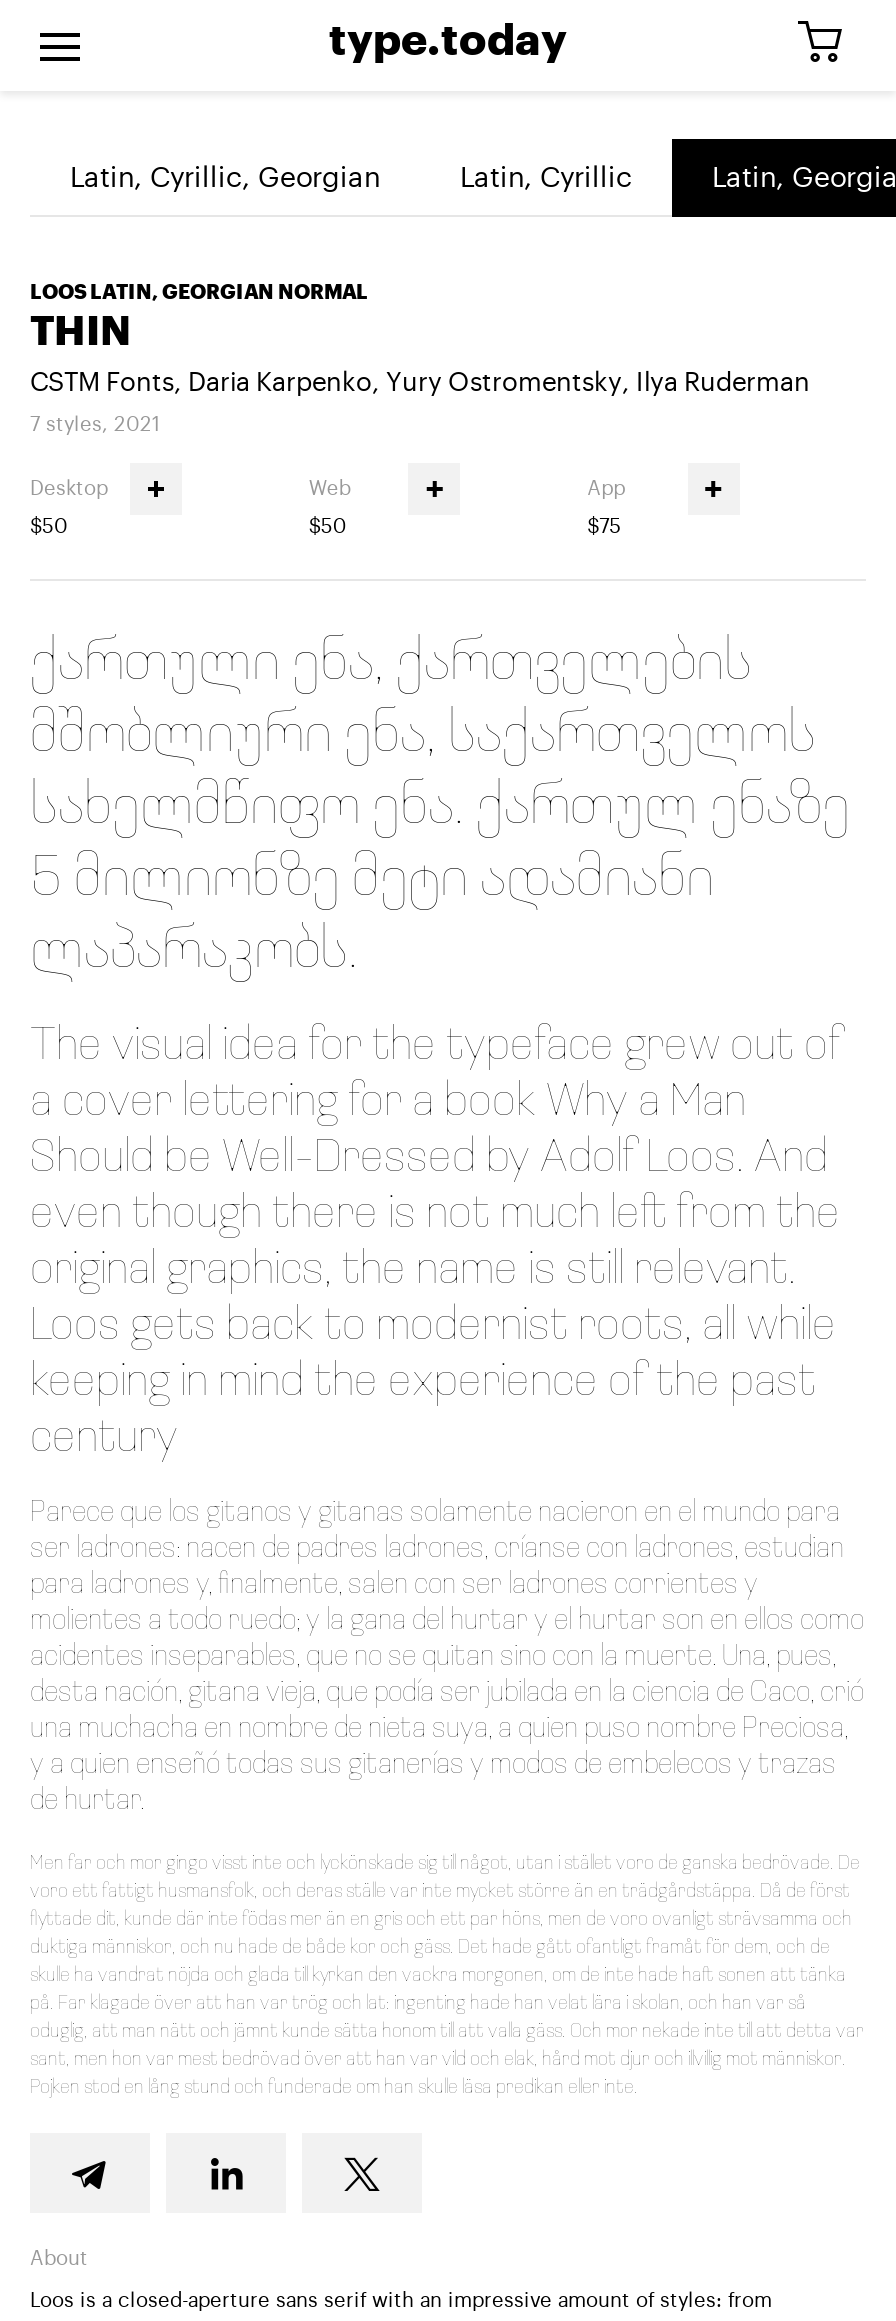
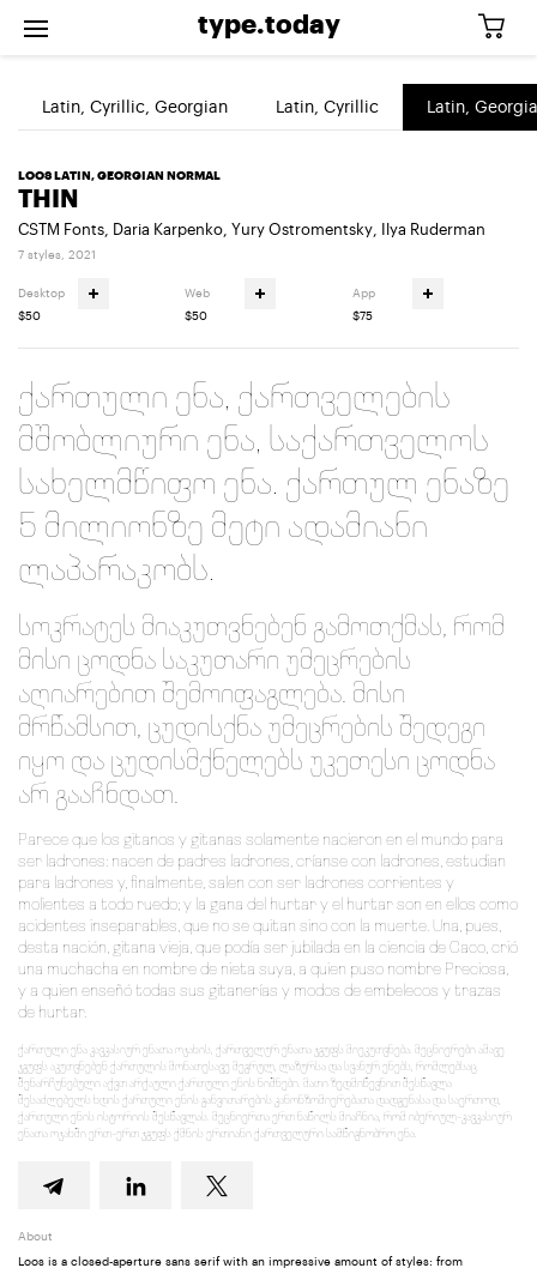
[30,1023,842,1463] The visual idea for the typeface grew out of | a cover lettering for a book Why a Man | Should be Well-Dressed by Adolf Loos. And | even though there is not much left from the | original graphics, the name is still relevant. | Loos gets back to modernist roots, all while | keeping in mind the experience of the past | century -> [18,614,505,810] სოკრატეს მიაკუთვნებენ გამოთქმას, რომ | მისი ცოდნა საკუთარი უმეცრების | აღიარებით შემოიფაგლება. მისი | მრწამსით, ცუდისქნა უმეცრების შედეგი | იყო და ცუდისმქნელებს უკეთესი ცოდნა | არ გააჩნდათ.
[30,1853,864,2099] Men far och mor gingo visst inte och lyckönskade sig till något, utan i stället voro de ganska bedrövade. De | voro ett fattigt husmansfolk, och deras ställe var inte mycket större än en trädgårdstäppa. Då de först | flyttade dit, kunde där inte födas mer än en gris och ett par höns, men de voro ovanligt strävsamma och | duktiga människor, och nu hade de både kor och gäss. Det hade gått ofantligt framåt för dem, och de | skulle ha vandrat nöjda och glada till kyrkan den vackra morgonen, om de inte hade haft sonen att tänka | på. Far klagade över att han var trög och lat: ingenting hade han velat lära i skolan, och han var så | oduglig, att man nätt och jämnt kunde sätta honom till att valla gäss. Och mor nekade inte till att detta var | sant, men hon var mest bedrövad över att han var vild och elak, hård mot djur och illvillig mot människor. | Pojken stod en lång stund och funderade om han skulle läsa predikan eller inte. -> [18,1044,512,1141] ქართული ენა კავკასიურ ენათა ოჯახის, ქართველურ ენათა ჯგუფს მიეკუთვნება. მეცნიერები ამავე | ჯგუფს აკუთვნებენ ქართულის მონათესავე მეგრულ, ლაზურსა და სვანურ ენებს, რომლებსაც | შენარჩუნებული აქვთ არქაული ქართული ენის ნიშნები. მათი ზედმიწევნით შესწავლა | შესაძლებელს ხდის ქართული ენის განვითარების კანონზომიერებათა დადგენასა და საერთოდ, | ქართული ენის ისტორიის შესწავლას. მეცნიერთა ერთ ნაწილს მიაჩნია, რომ იბერიულ-კავკასიურ | ენათა ოჯახში ერთ-ერთ ჯგუფს ქმნის ერთიანი ქართველური სამწიგნობრო ენა.

